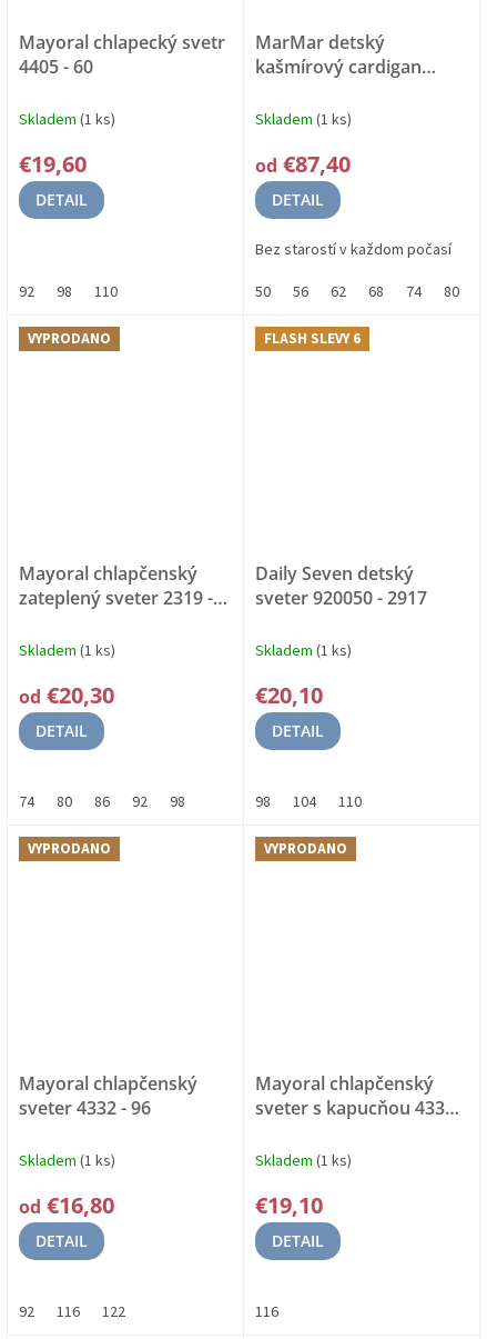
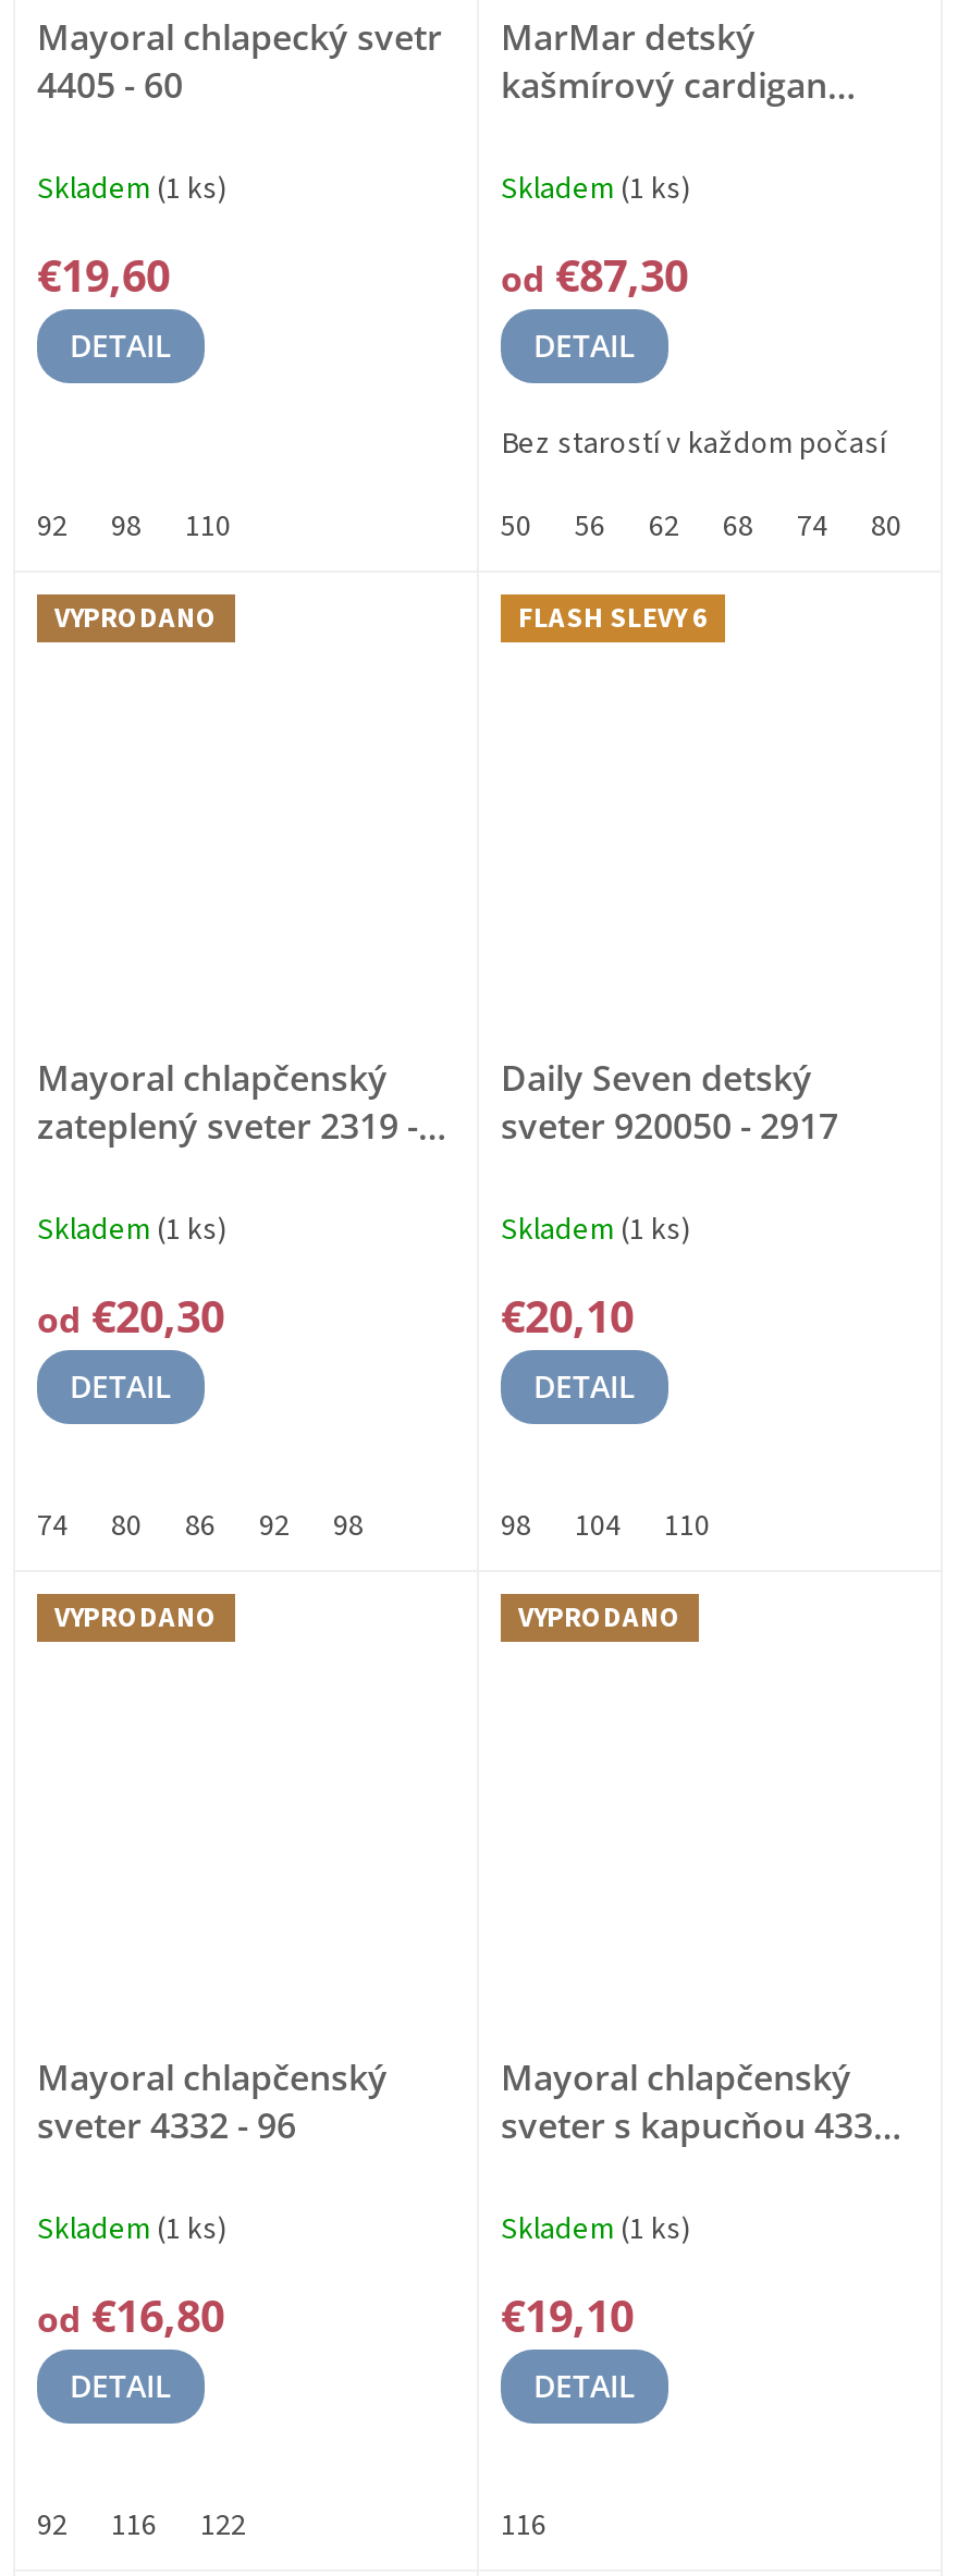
[255,149,351,179] od €87,40 -> [501,247,688,306] od €87,30

